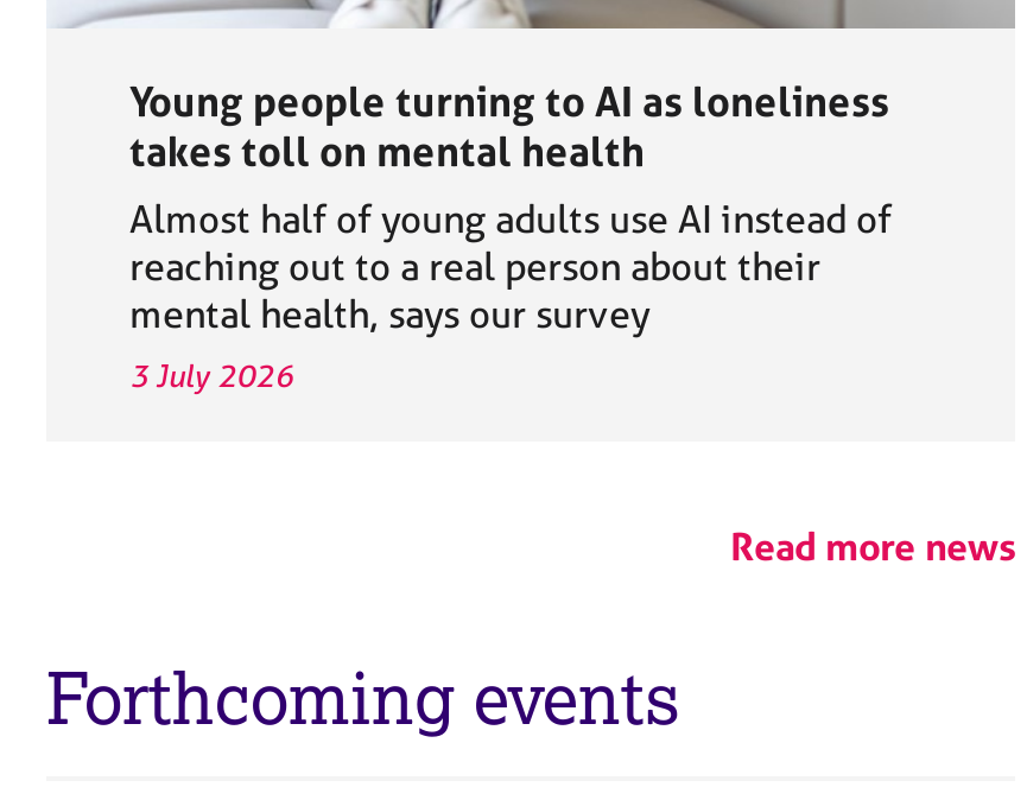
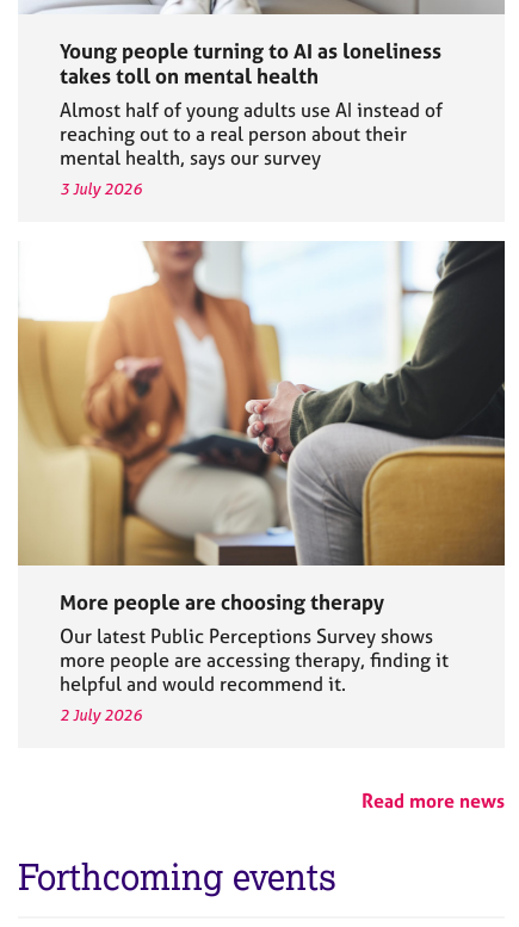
none -> [17,240,506,724] [image] | More people are choosing therapy | Our latest Public Perceptions Survey shows | more people are accessing therapy, finding it | helpful and would recommend it. | 2 July 2026

